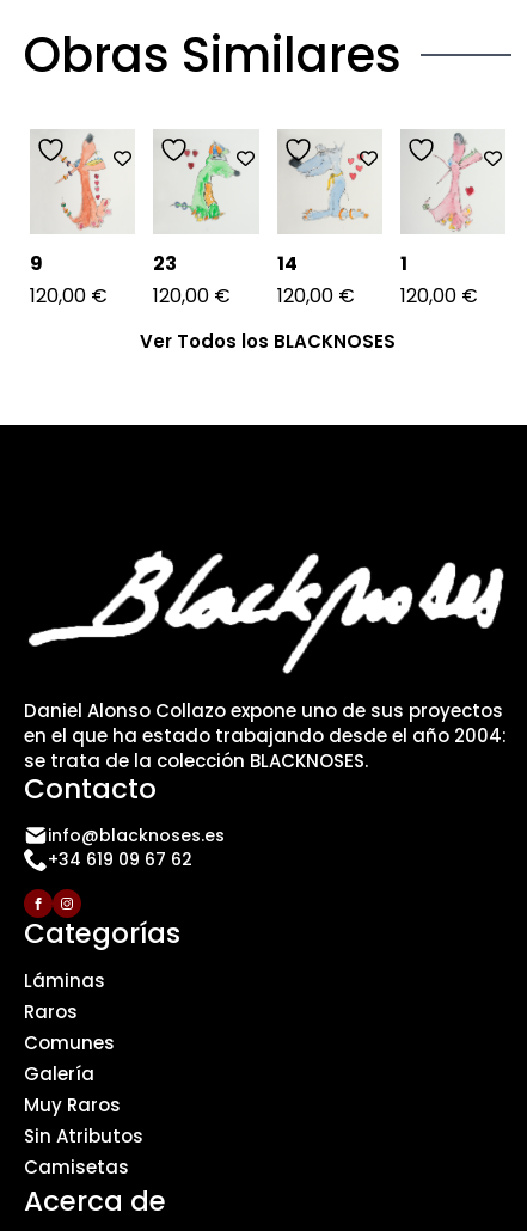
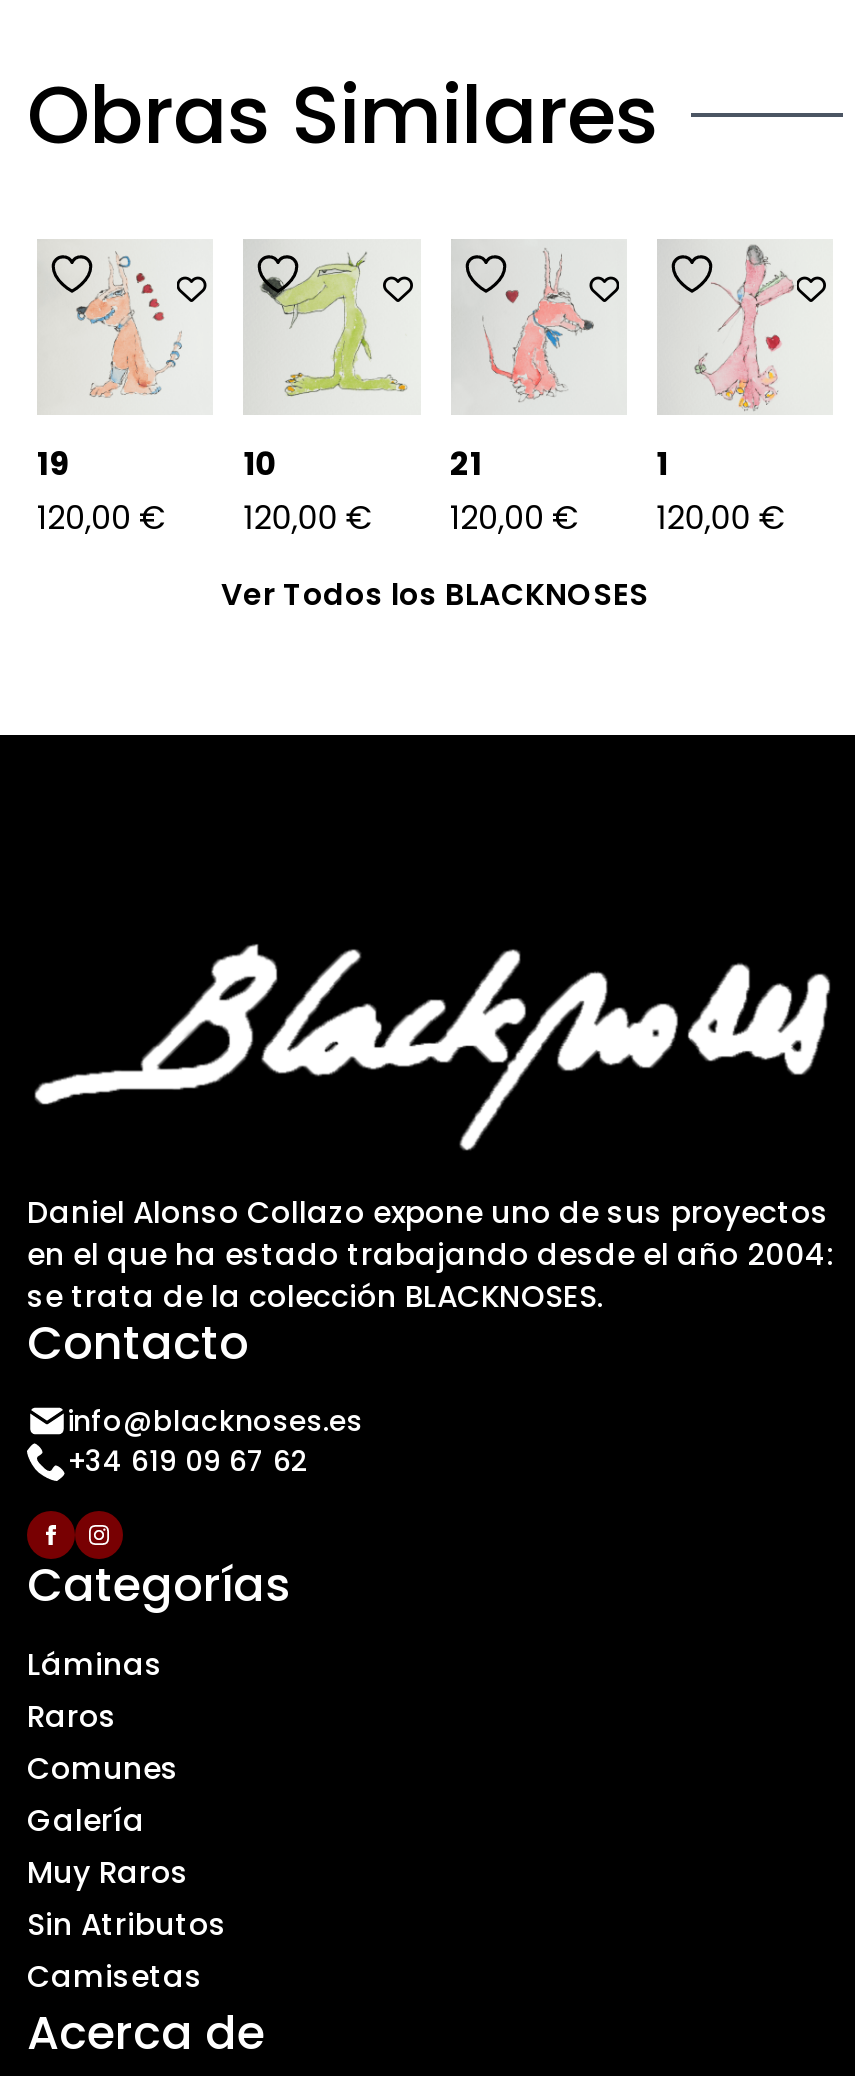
[30,133,115,277] [image] | 9 -> [37,249,183,487] [image] | 19
[153,141,250,277] [image] | 23 -> [243,255,407,487] [image] | 10
[277,145,369,277] [image] | 14 -> [450,269,603,487] [image] | 21

